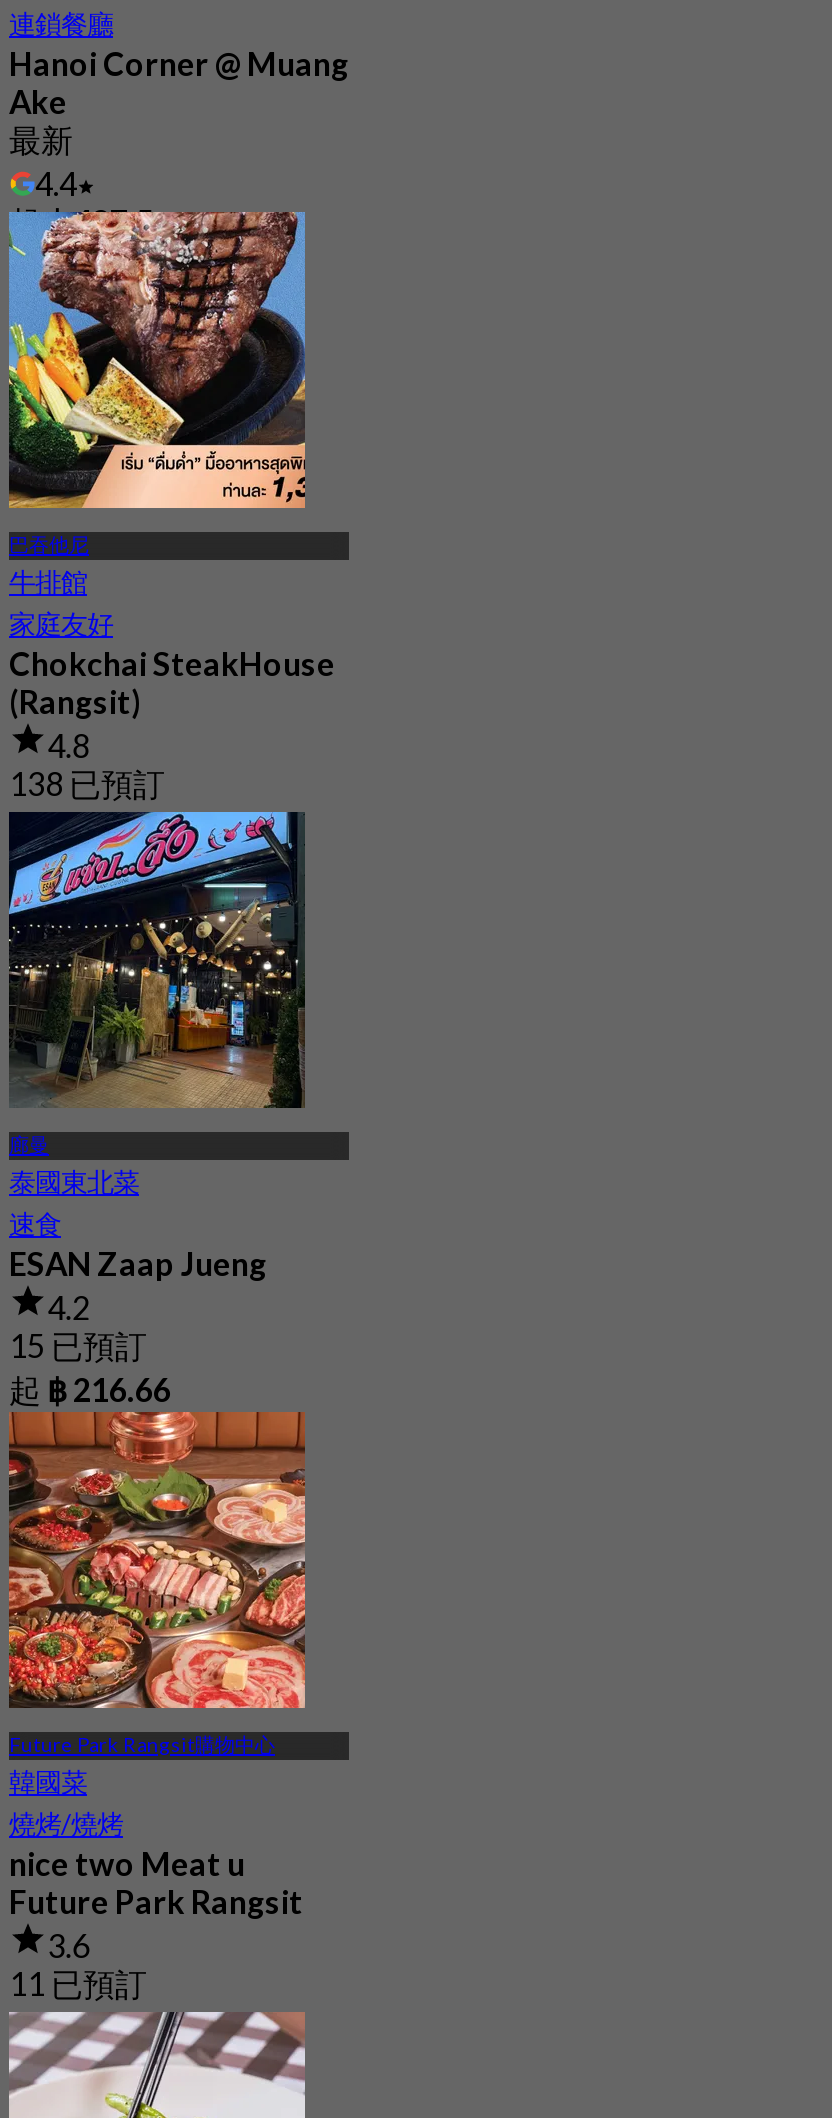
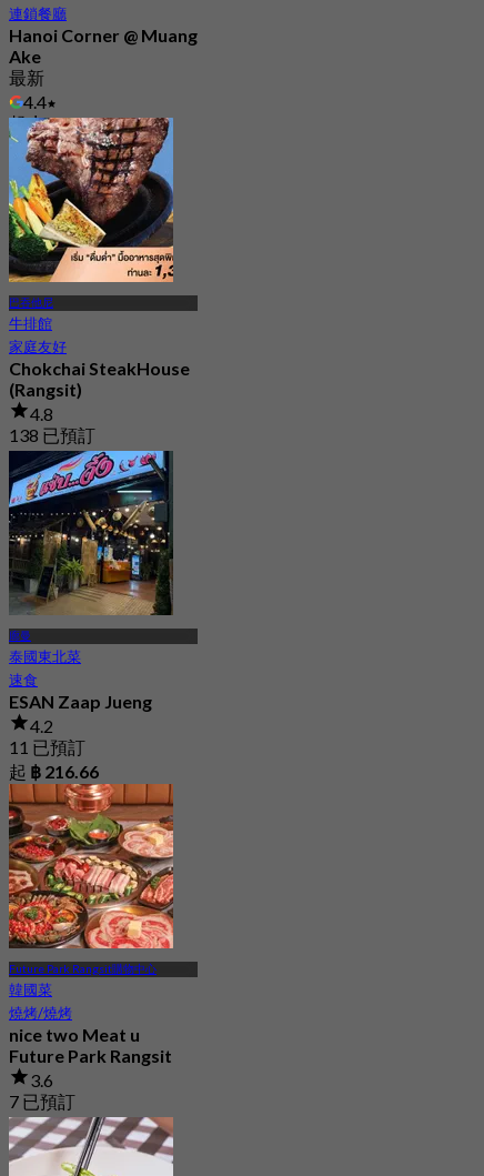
[9,1325,147,1363] 15 已預訂 -> [9,736,85,757] 11 已預訂
[9,1963,147,2001] 11 已預訂 -> [9,1090,75,1111] 7 已預訂

